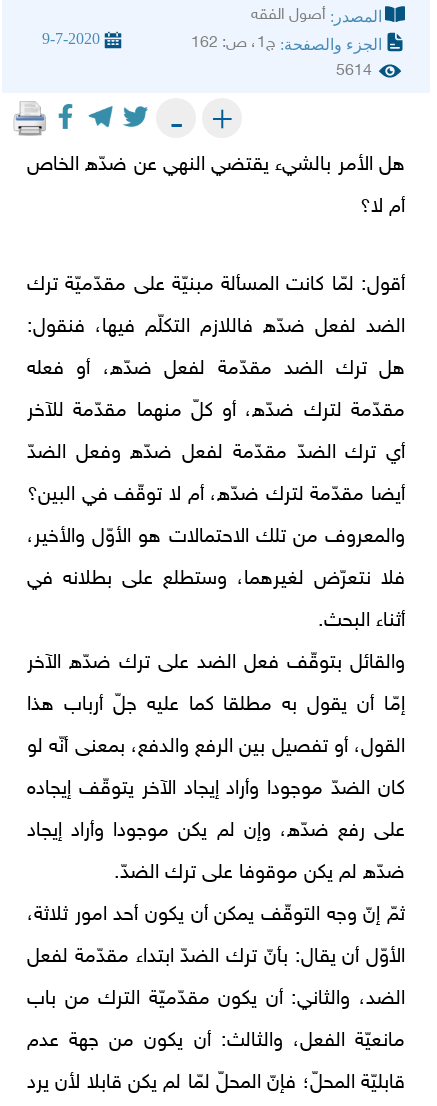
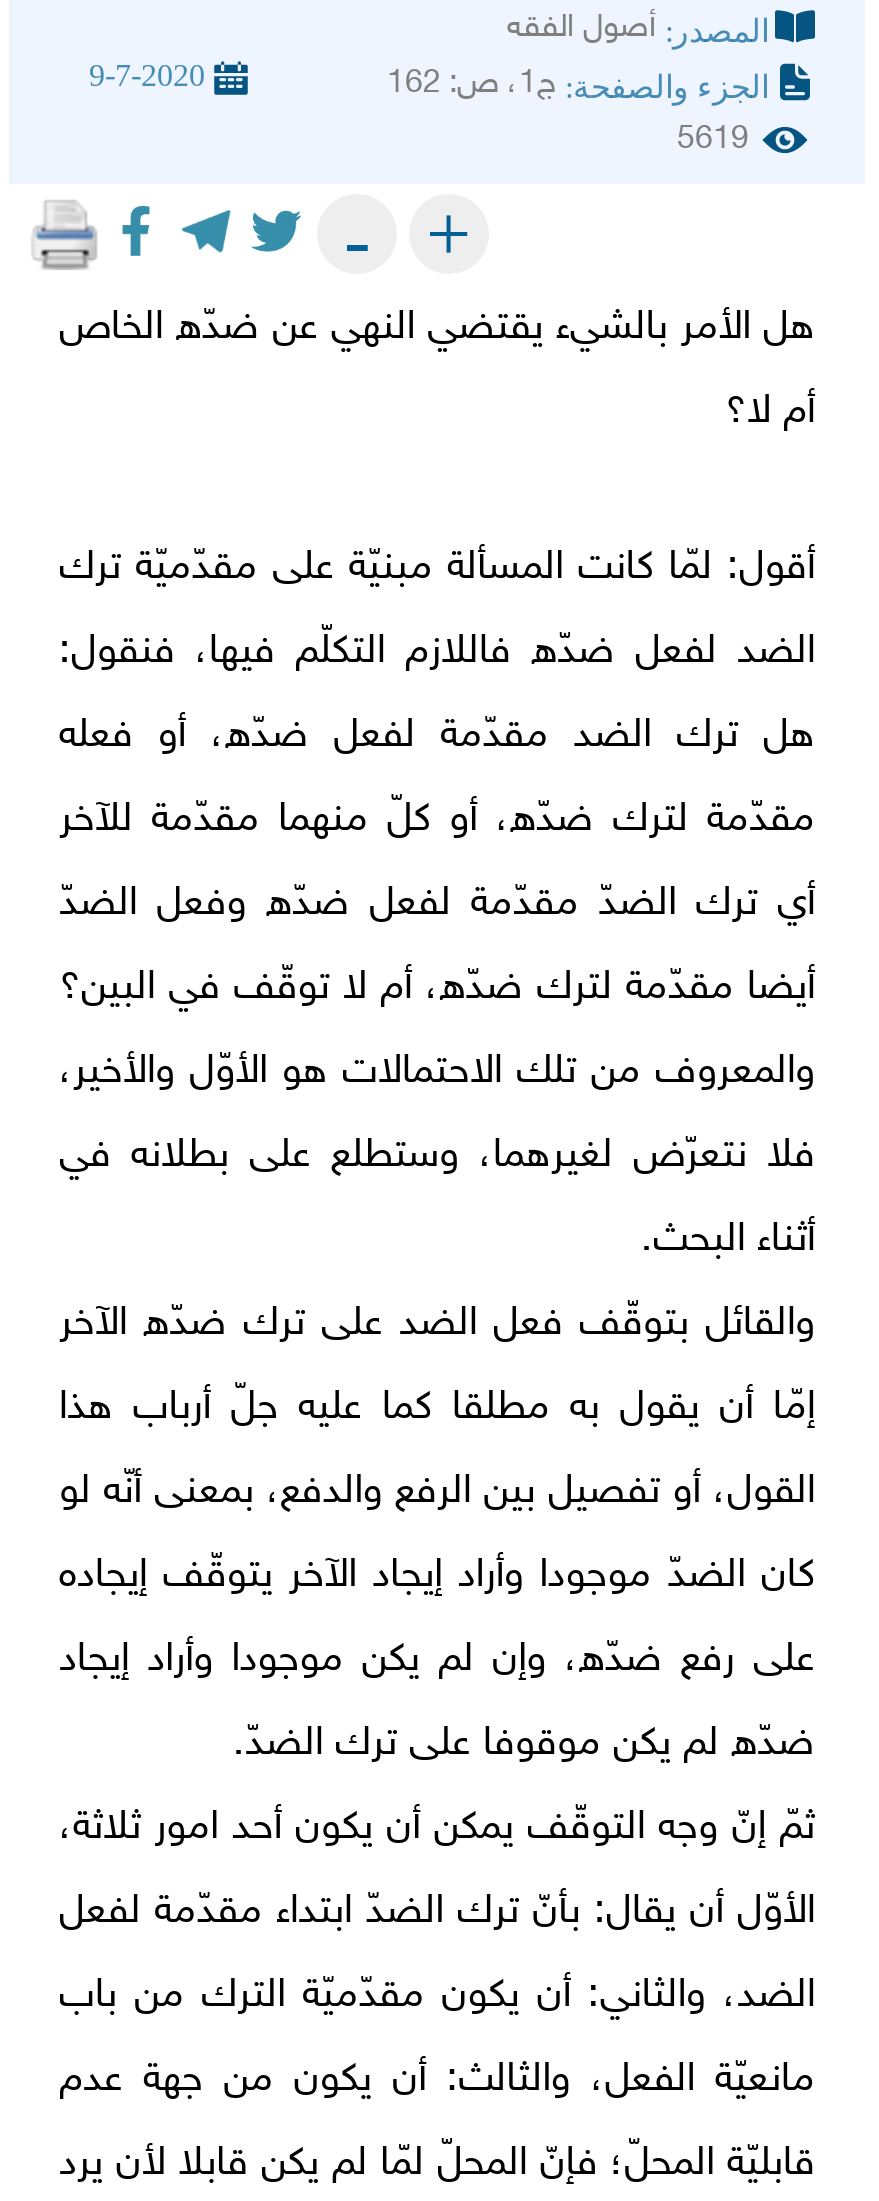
[336,62,372,81] 5614 -> [677,122,749,160] 5619

